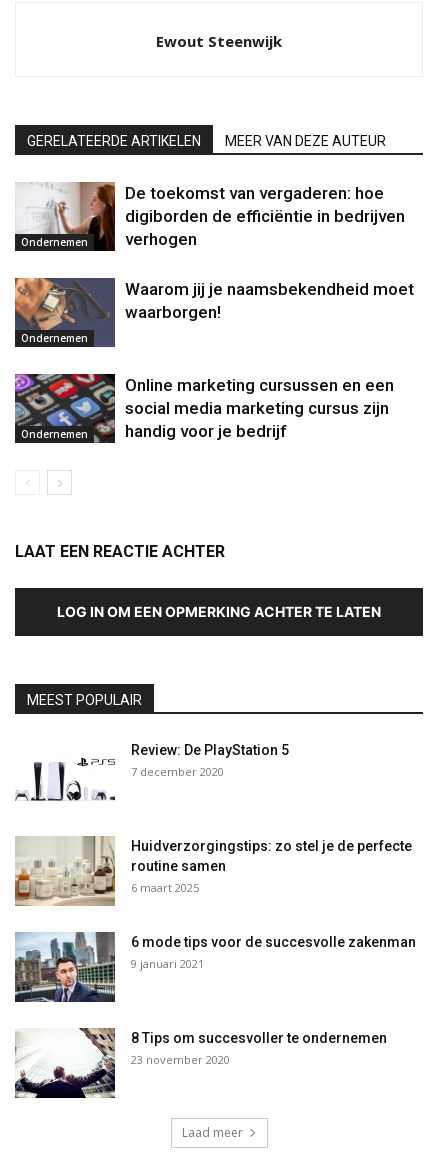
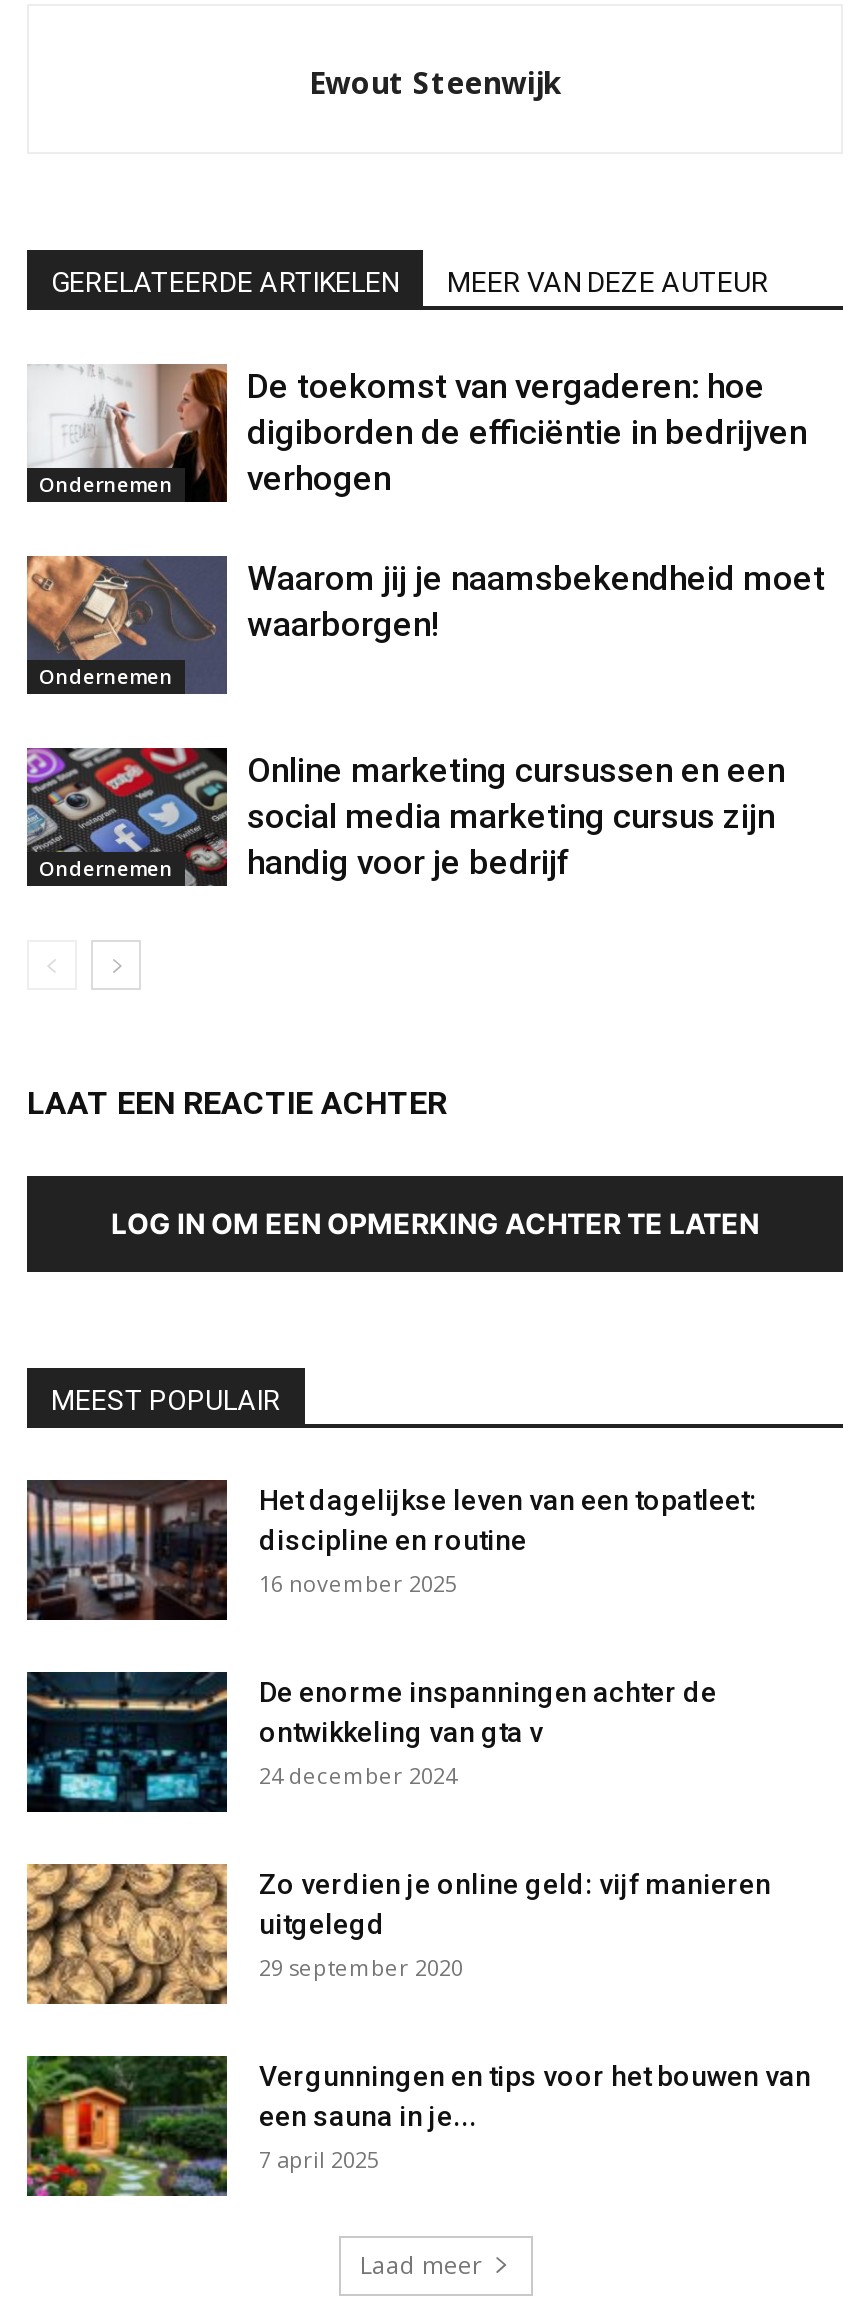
[15,740,289,810] [image] | Review: De PlayStation 5 | 7 december 2020 -> [25,1478,757,1622] [image] | Het dagelijkse leven van een topatleet: | discipline en routine | 16 november 2025
[14,835,412,907] [image] | Huidverzorgingstips: zo stel je de perfecte | routine samen | 6 maart 2025 -> [25,1670,717,1814] [image] | De enorme inspanningen achter de | ontwikkeling van gta v | 24 december 2024
[14,931,416,1003] [image] | 6 mode tips voor de succesvolle zakenman | 9 januari 2021 -> [25,1862,771,2006] [image] | Zo verdien je online geld: vijf manieren | uitgelegd | 29 september 2020
[14,1027,387,1099] [image] | 8 Tips om succesvoller te ondernemen | 23 november 2020 -> [25,2054,811,2198] [image] | Vergunningen en tips voor het bouwen van | een sauna in je... | 7 april 2025

